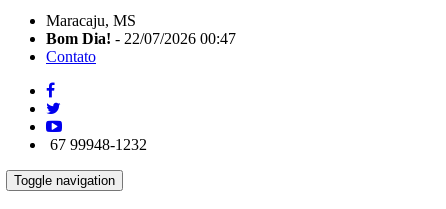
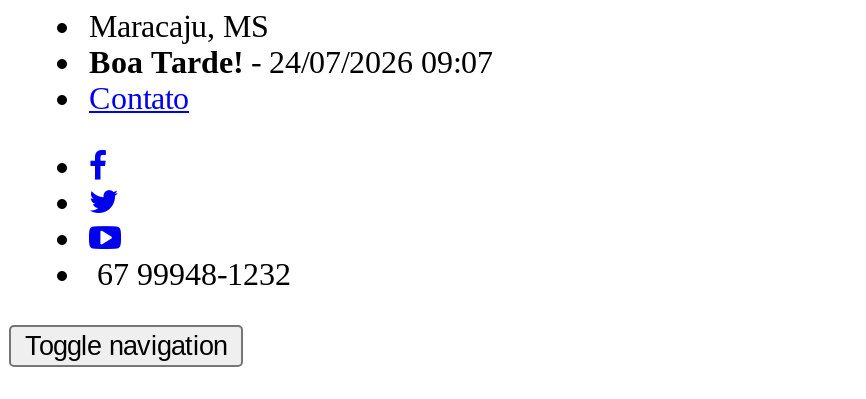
[46,30,236,47] Bom Dia! - 22/07/2026 00:47 -> [89,45,493,79] Boa Tarde! - 24/07/2026 09:07

